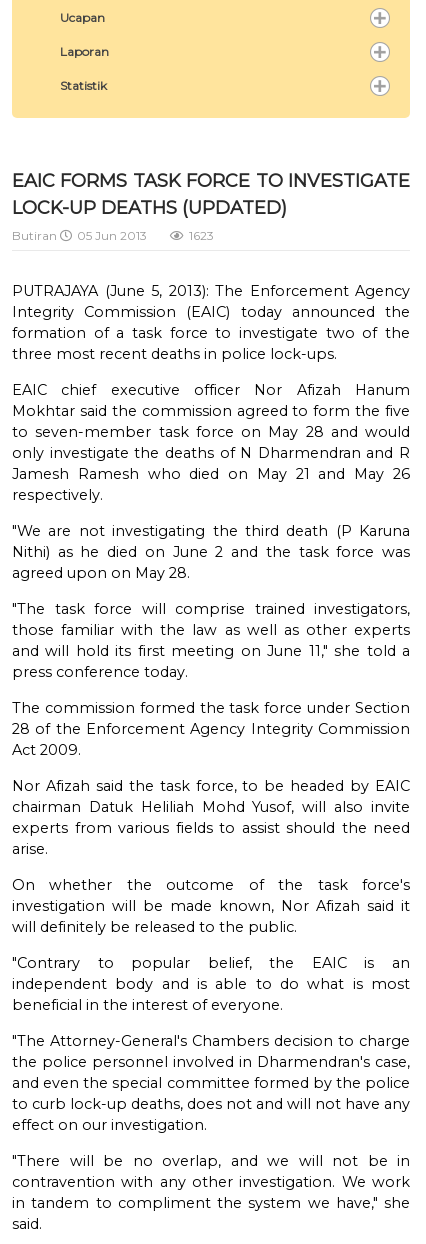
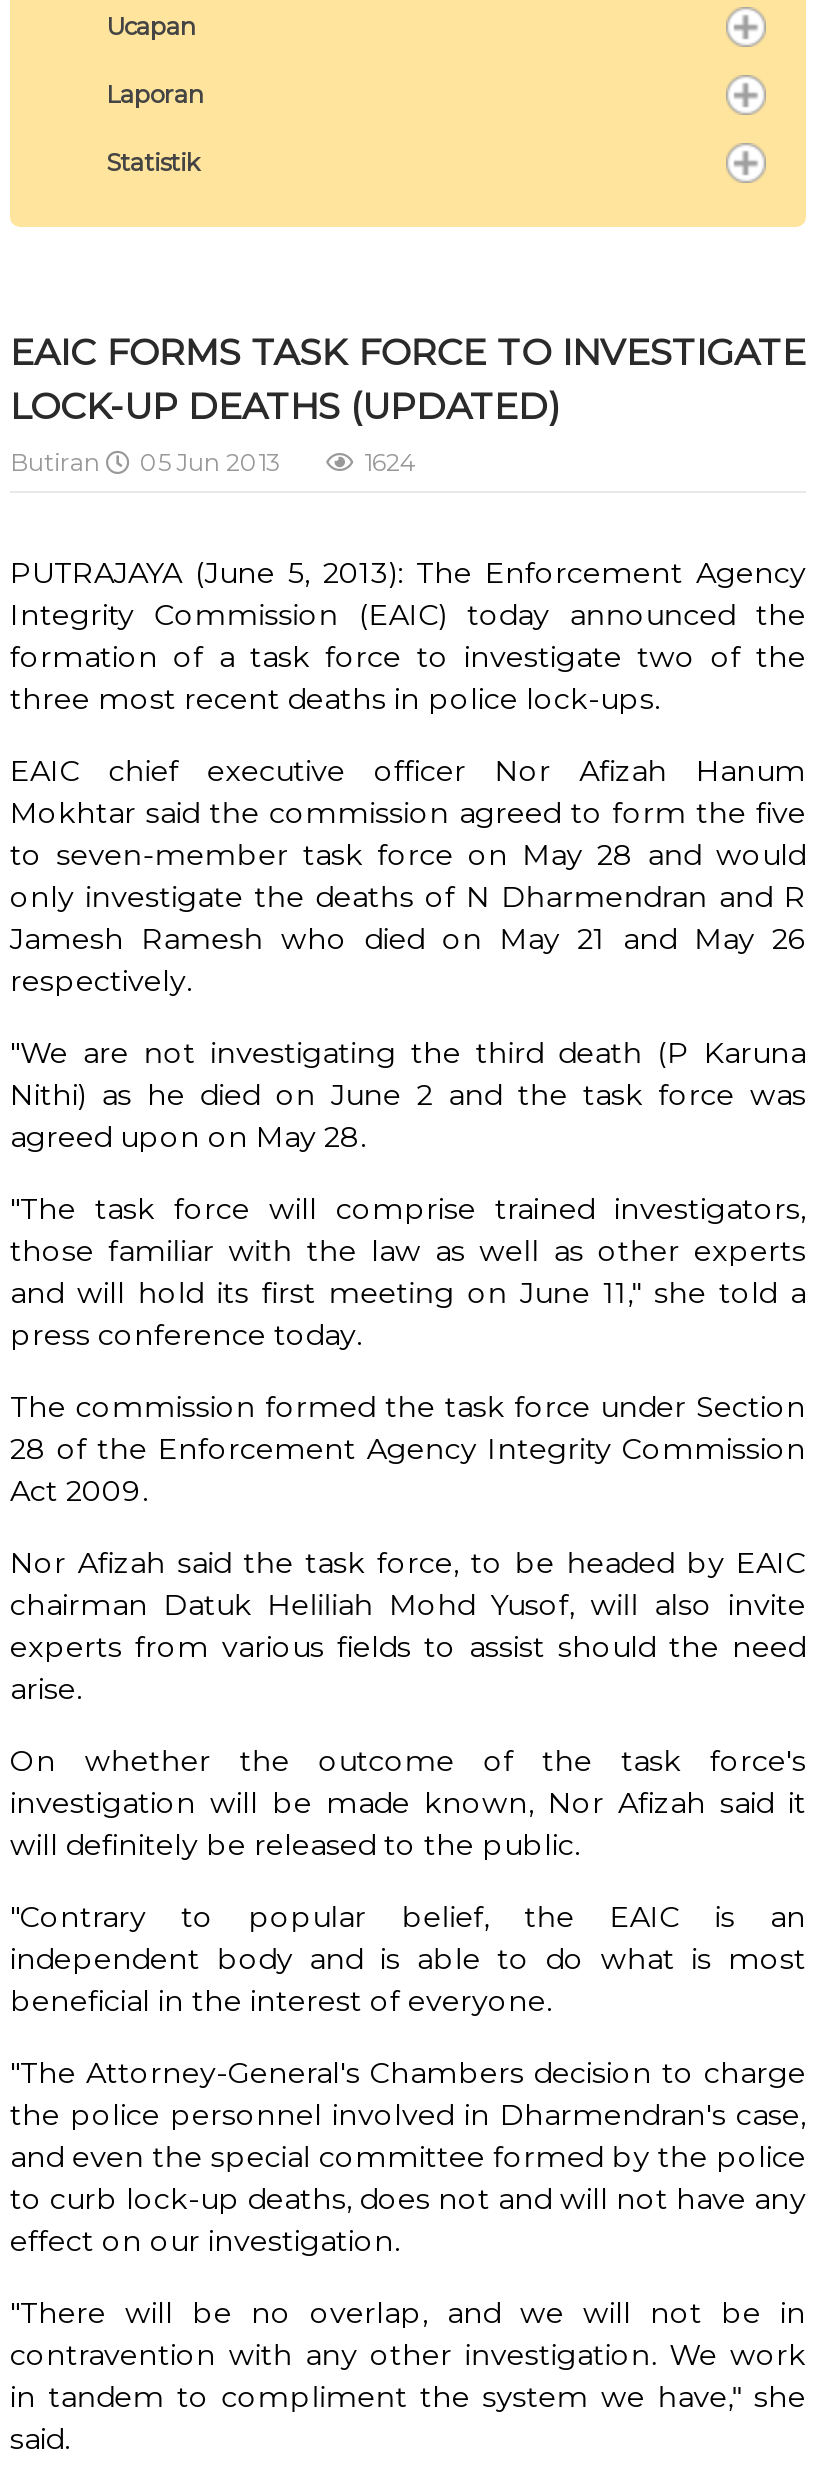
[189,228,214,243] 1623 -> [364,447,416,477] 1624

